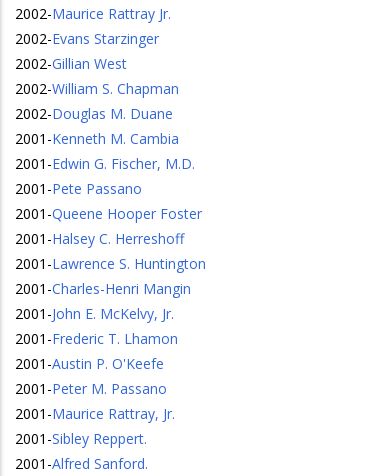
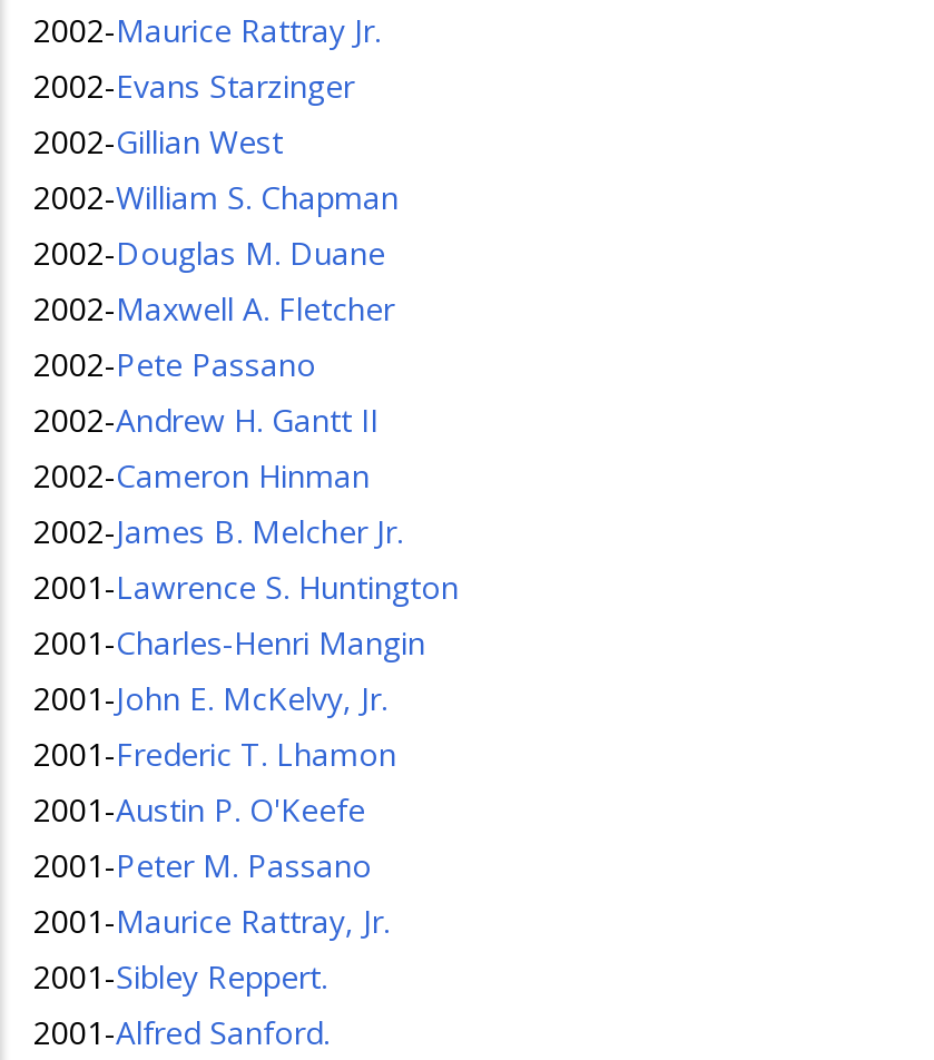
[15,129,202,248] 2001-Kenneth M. Cambia | 2001-Edwin G. Fischer, M.D. | 2001-Pete Passano | 2001-Queene Hooper Foster | 2001-Halsey C. Herreshoff -> [33,287,403,552] 2002-Maxwell A. Fletcher | 2002-Pete Passano | 2002-Andrew H. Gantt II | 2002-Cameron Hinman | 2002-James B. Melcher Jr.

